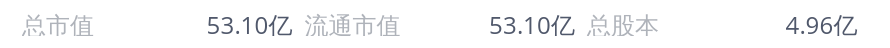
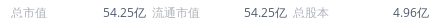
[206,8,400,42] 53.10亿 流通市值 -> [103,4,200,21] 54.25亿 流通市值
[489,8,659,42] 53.10亿 总股本 -> [244,4,329,21] 54.25亿 总股本

